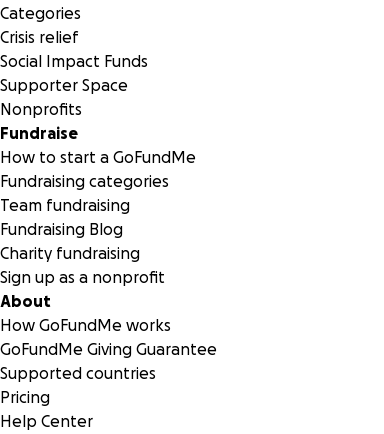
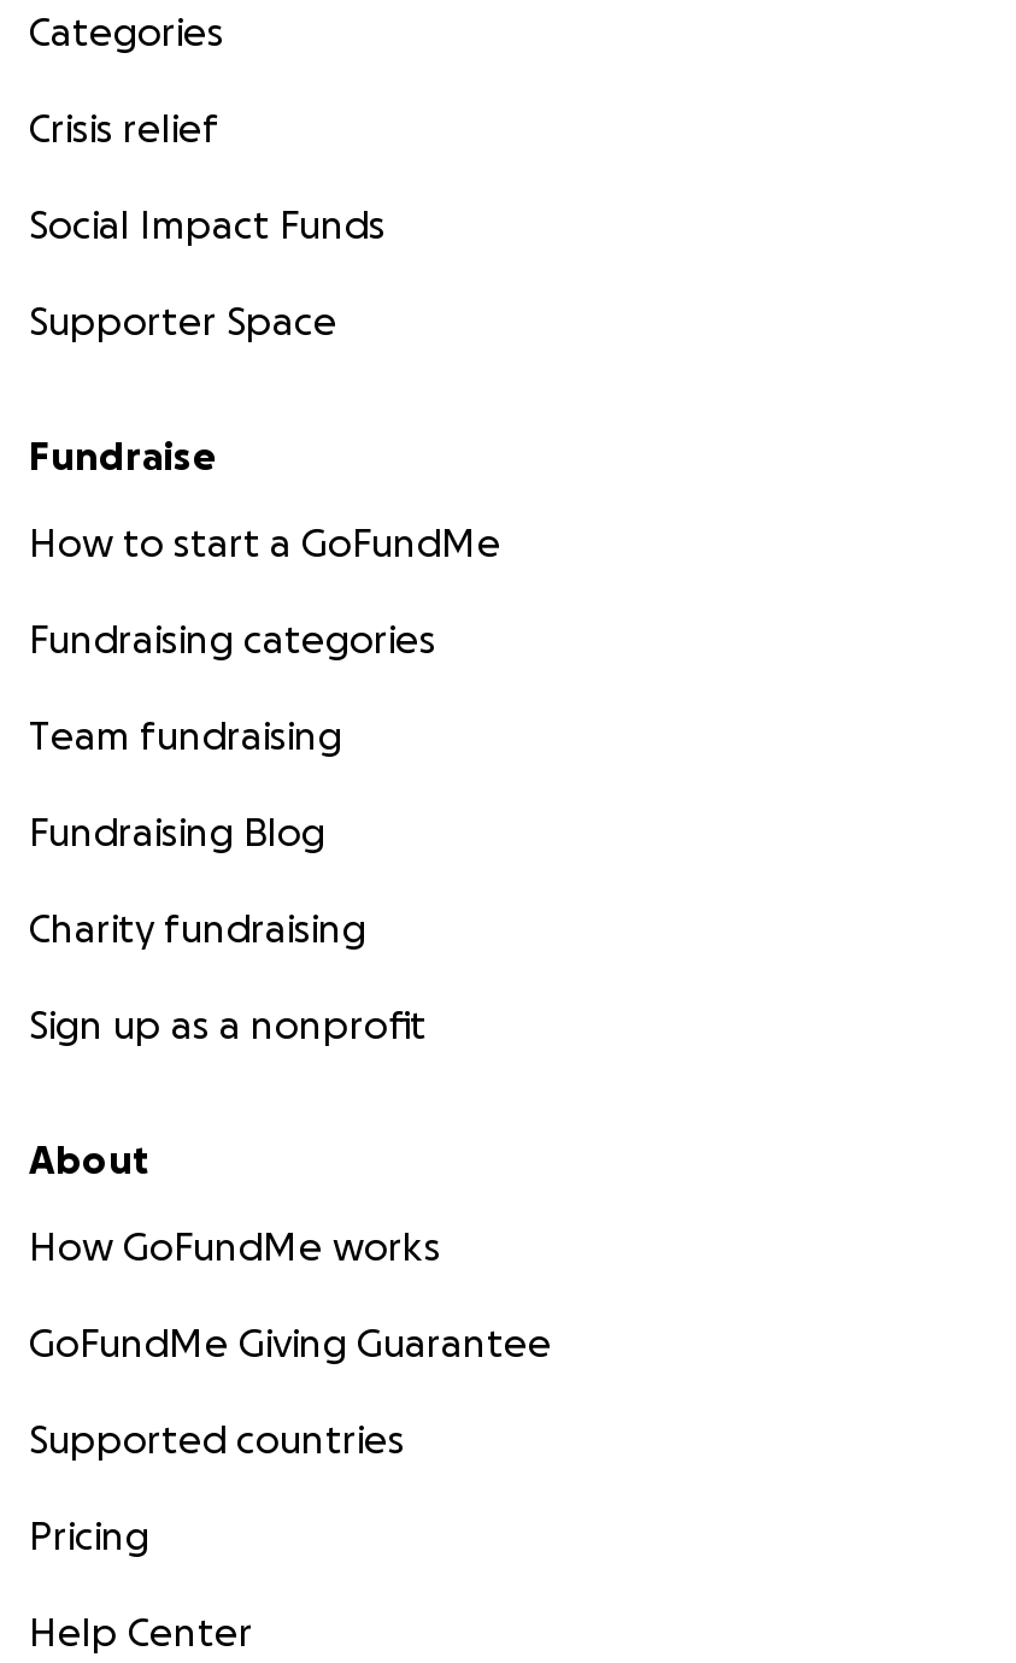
[0,100,82,118] Nonprofits -> none

